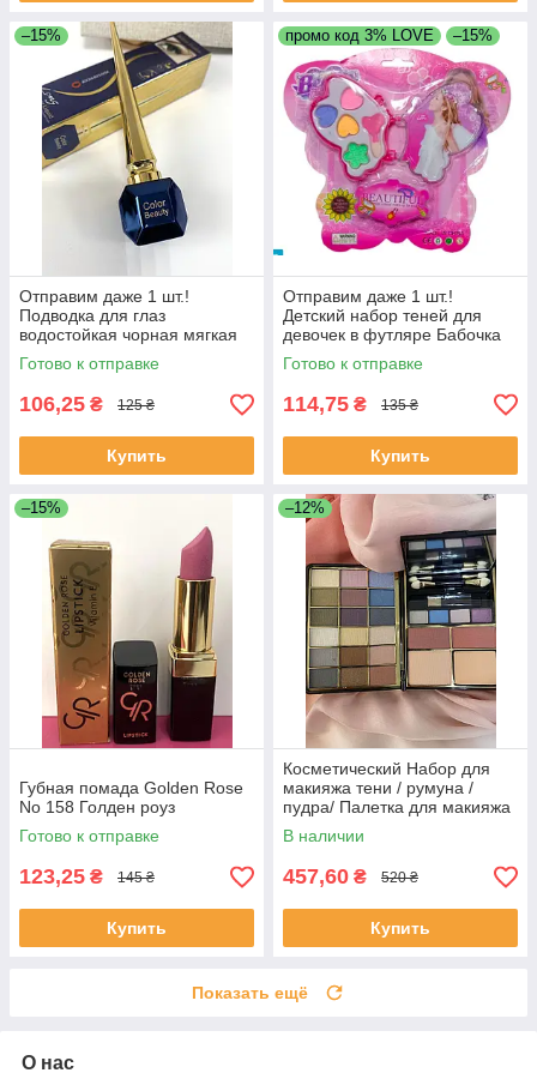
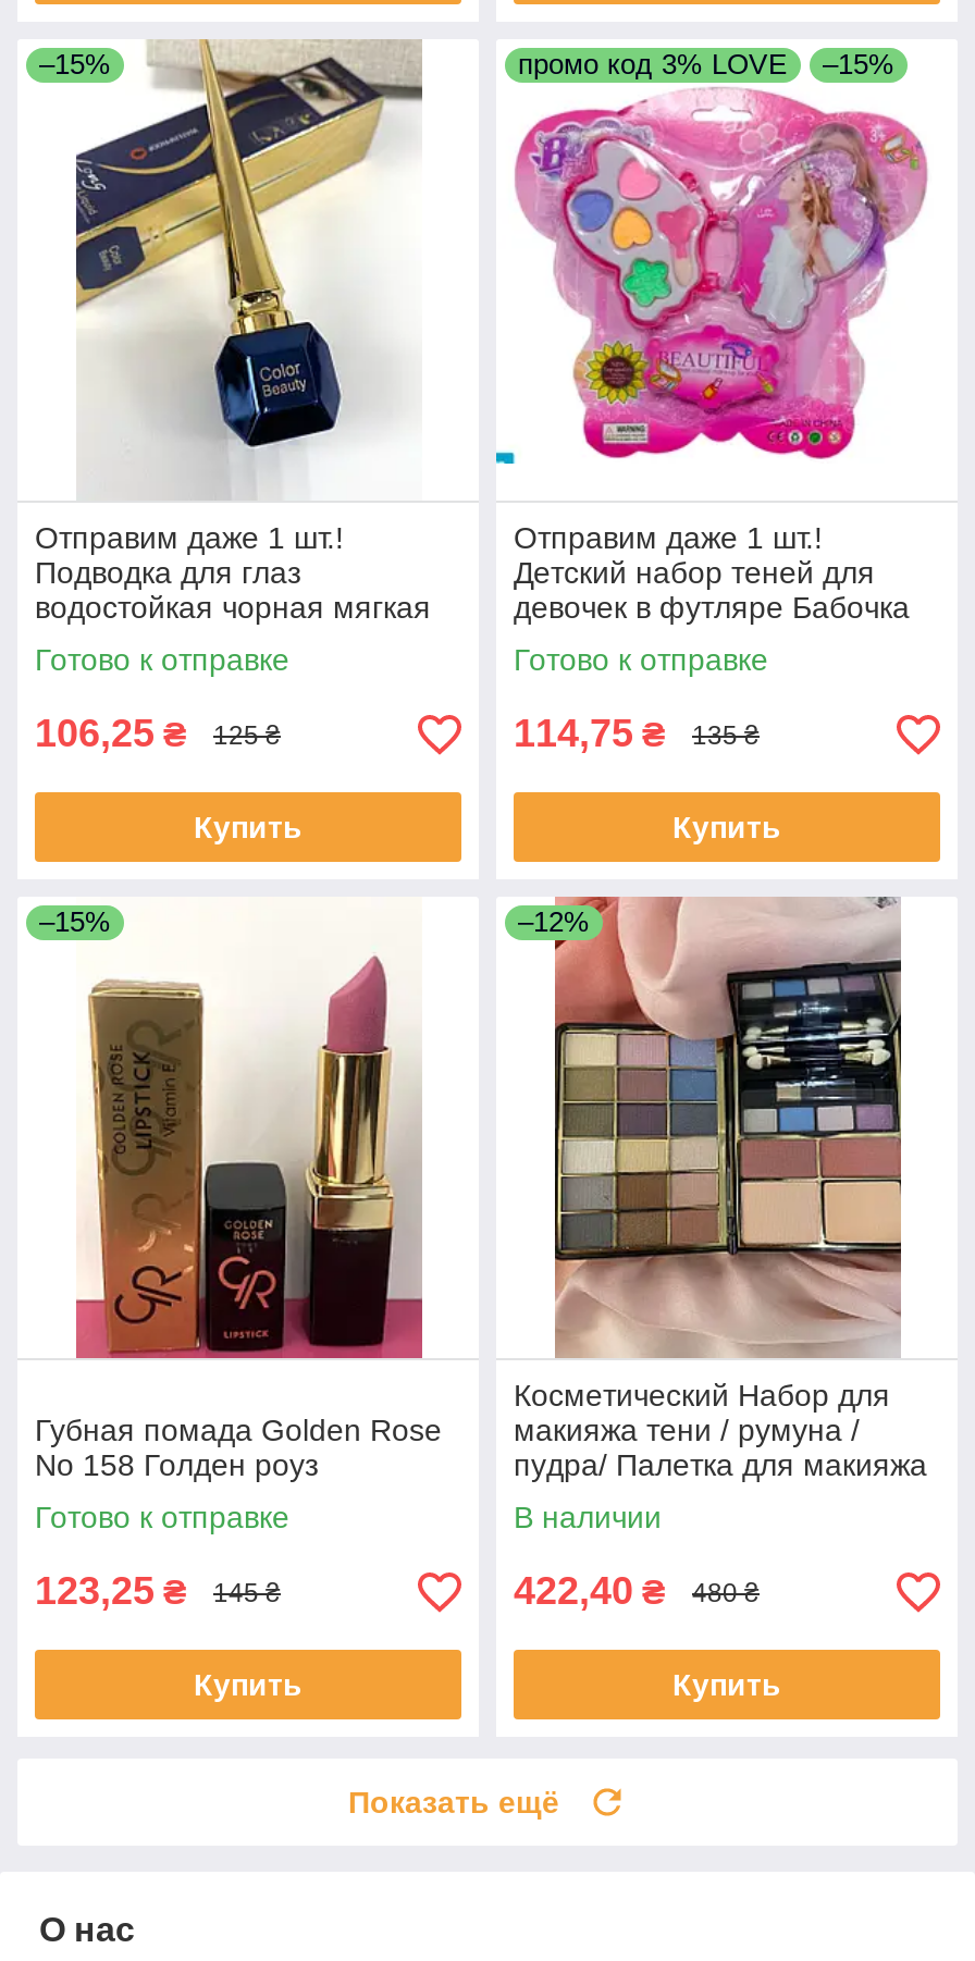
[283,865,367,889] 457,60 ₴ -> [514,1570,666,1614] 422,40 ₴
[381,869,418,886] 520 ₴ -> [692,1578,760,1608] 480 ₴

